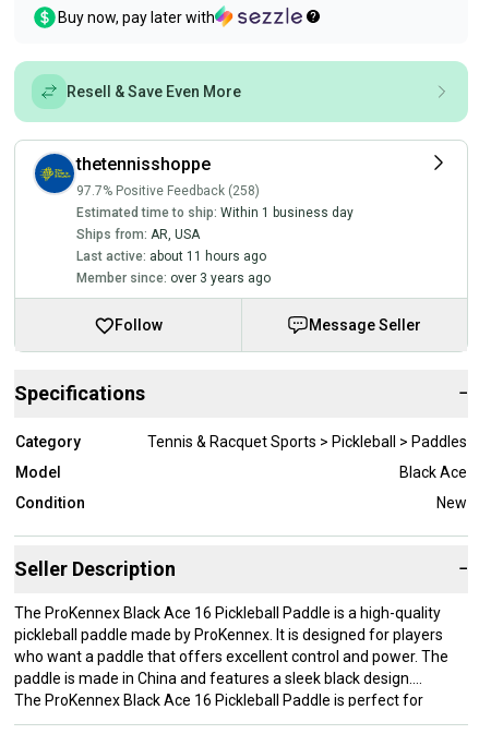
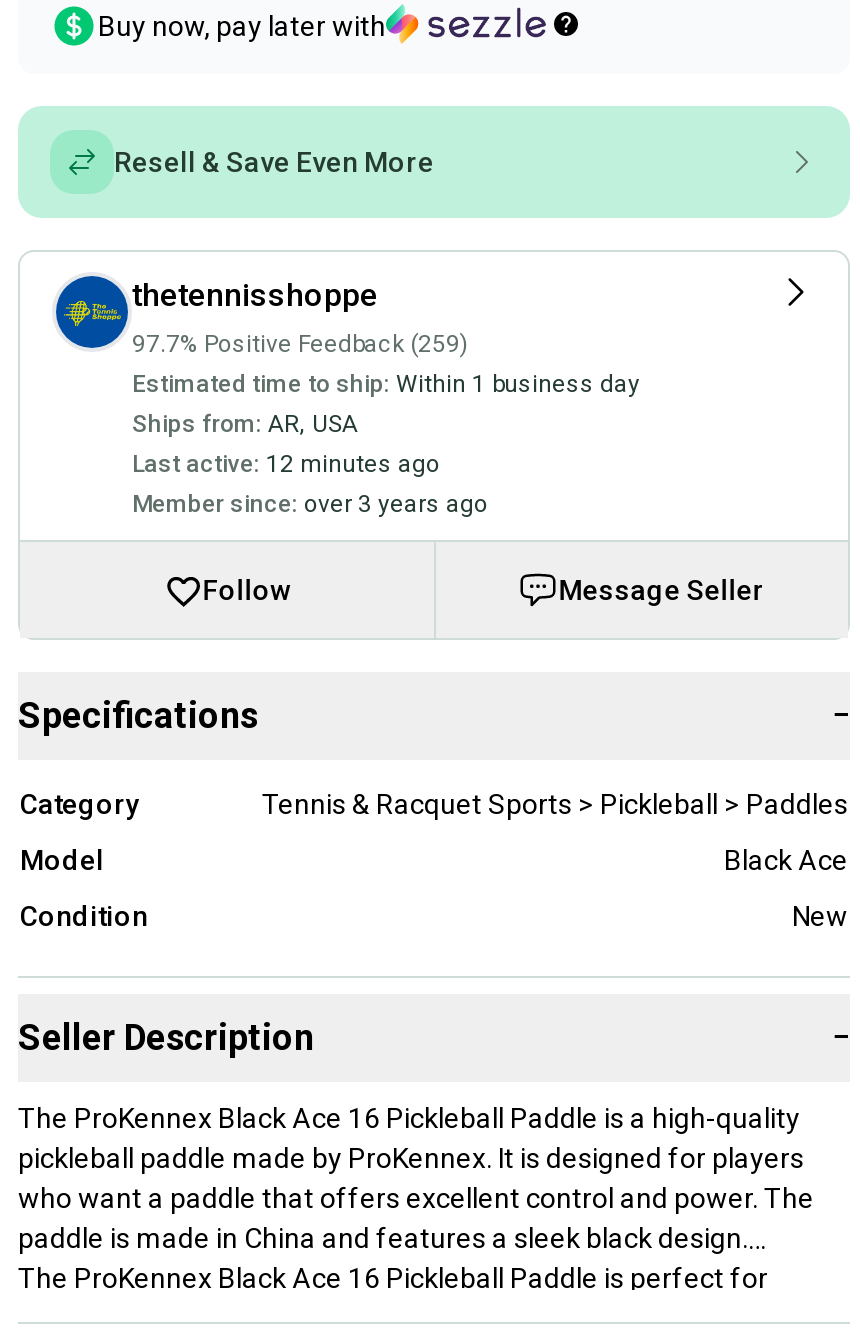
[76,184,260,199] 97.7% Positive Feedback (258) -> [132,331,468,359] 97.7% Positive Feedback (259)
[76,249,266,264] Last active: about 11 hours ago -> [132,451,440,479] Last active: 12 minutes ago

